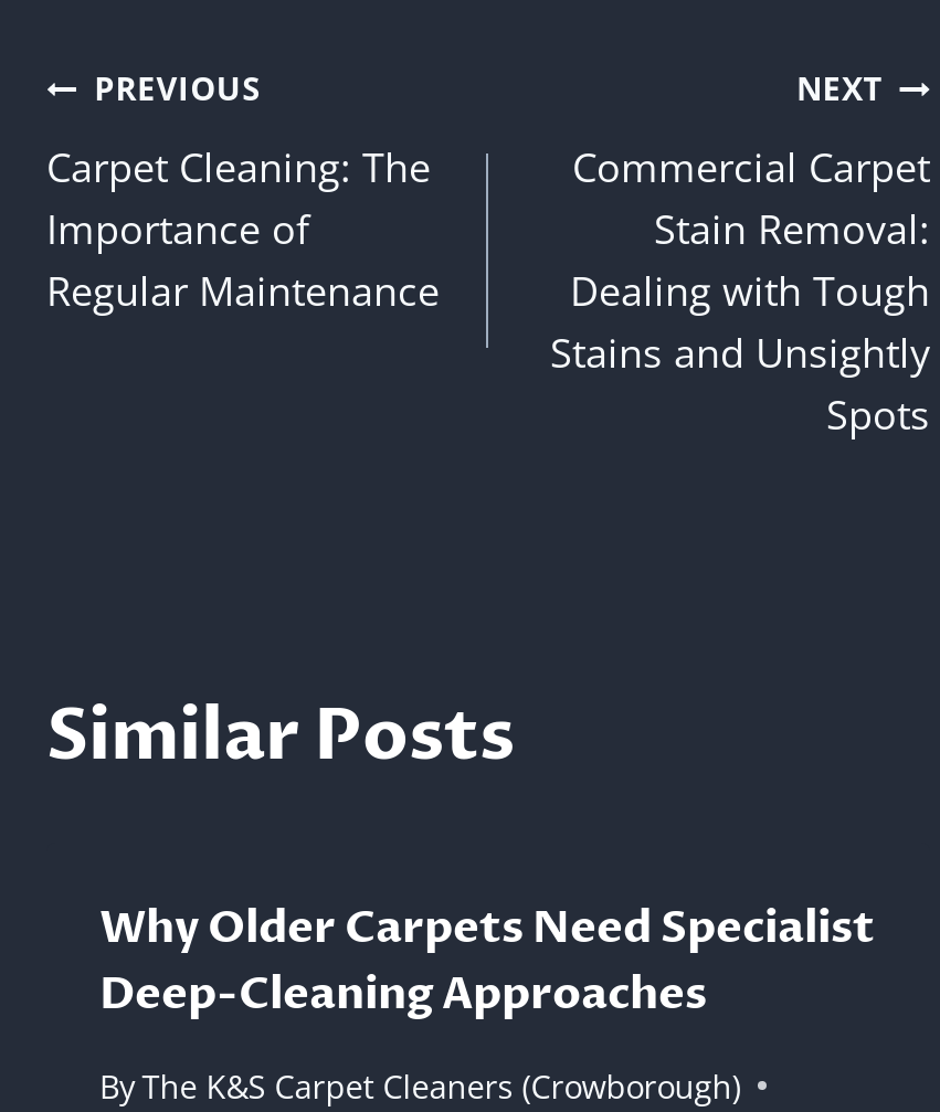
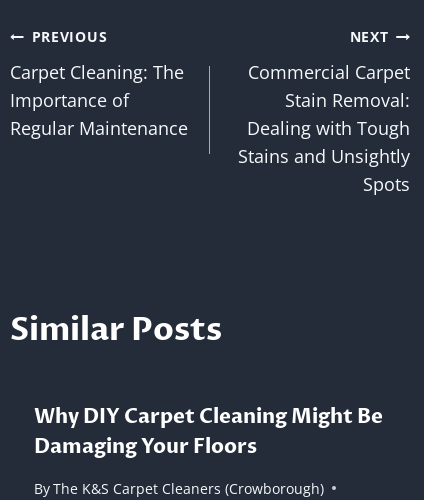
[99,898,875,1024] Why Older Carpets Need Specialist | Deep-Cleaning Approaches -> [34,403,383,460] Why DIY Carpet Cleaning Might Be | Damaging Your Floors

